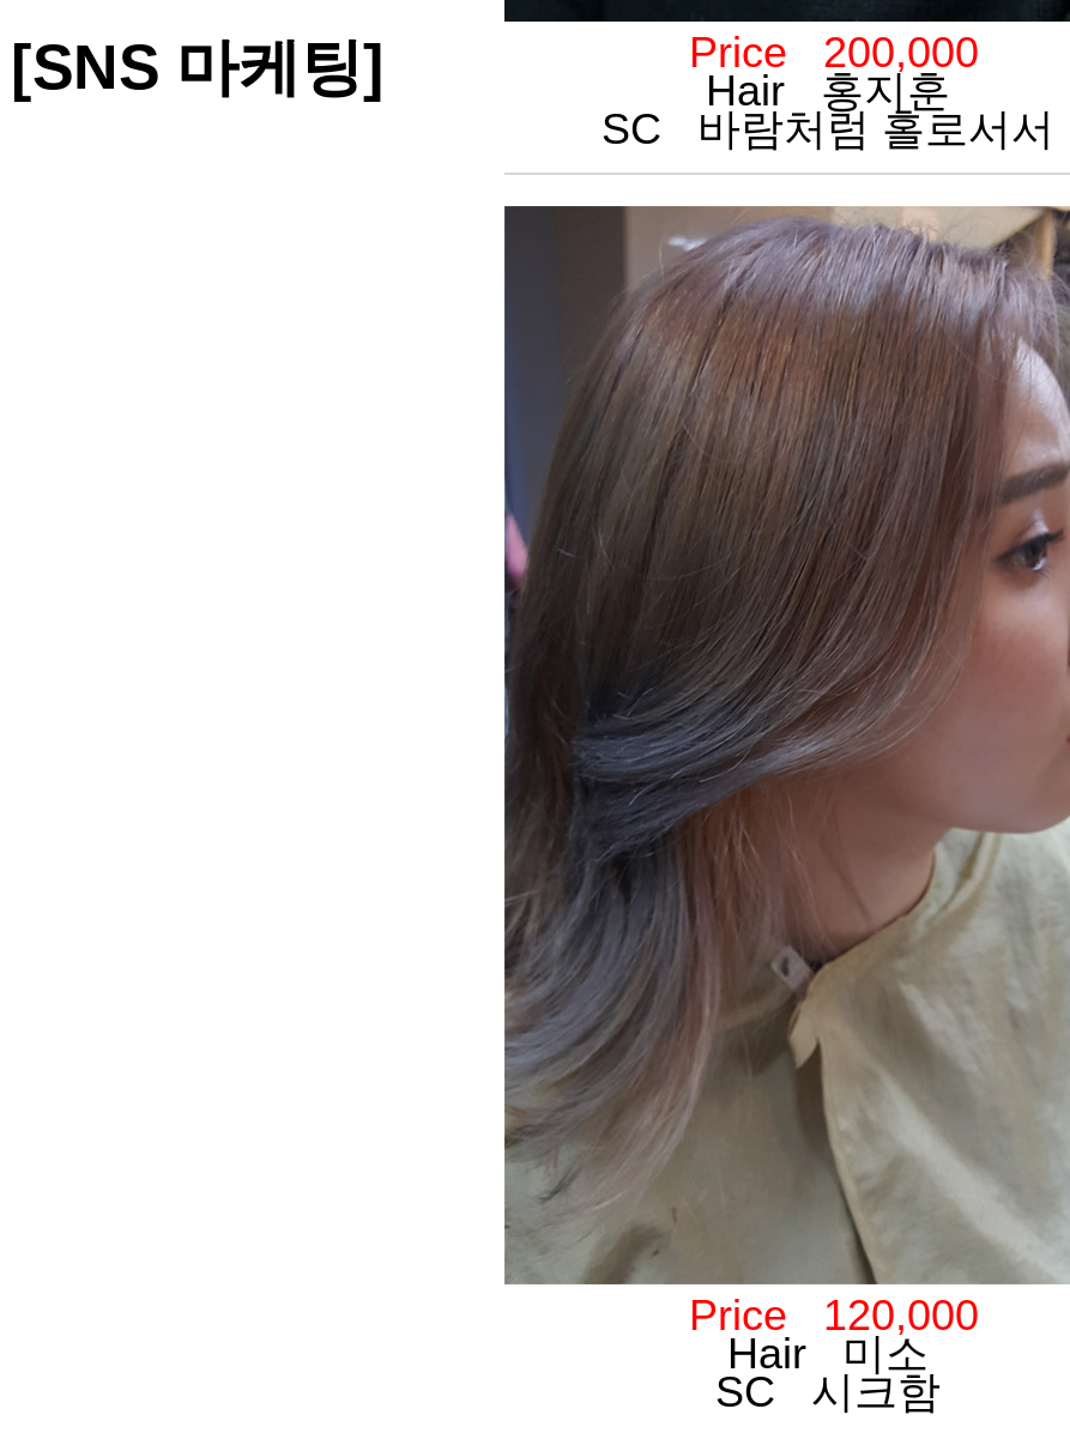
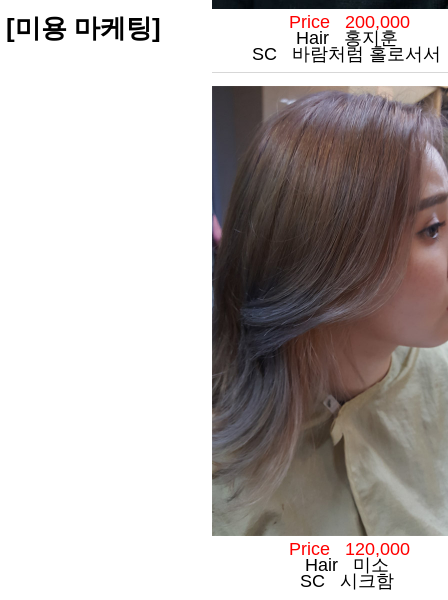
[11,31,385,103] [SNS 마케팅] -> [6,13,161,43] [미용 마케팅]

